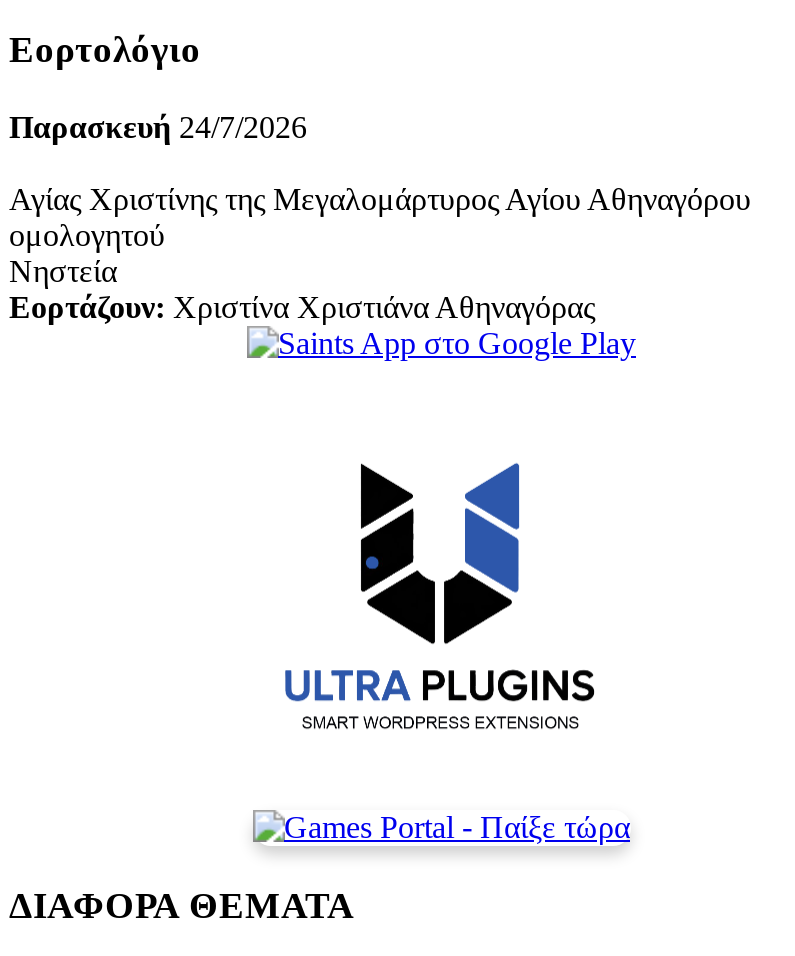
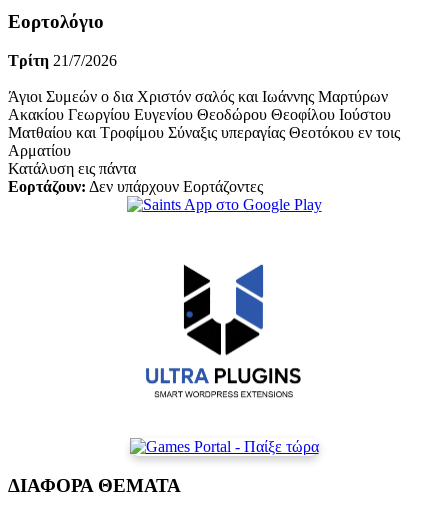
[9,110,307,144] Παρασκευή 24/7/2026 -> [8,52,117,69] Τρίτη 21/7/2026
[9,182,751,324] Αγίας Χριστίνης της Μεγαλομάρτυρος Αγίου Αθηναγόρου | ομολογητού | Νηστεία | Εορτάζουν: Χριστίνα Χριστιάνα Αθηναγόρας -> [8,88,400,195] Άγιοι Συμεών ο δια Χριστόν σαλός και Ιωάννης Μαρτύρων | Aκακίου Γεωργίου Ευγενίου Θεοδώρου Θεοφίλου Iούστου | Ματθαίου και Τροφίμου Σύναξις υπεραγίας Θεοτόκου εν τοις | Αρματίου | Κατάλυση εις πάντα | Εορτάζουν: Δεν υπάρχουν Εορτάζοντες

